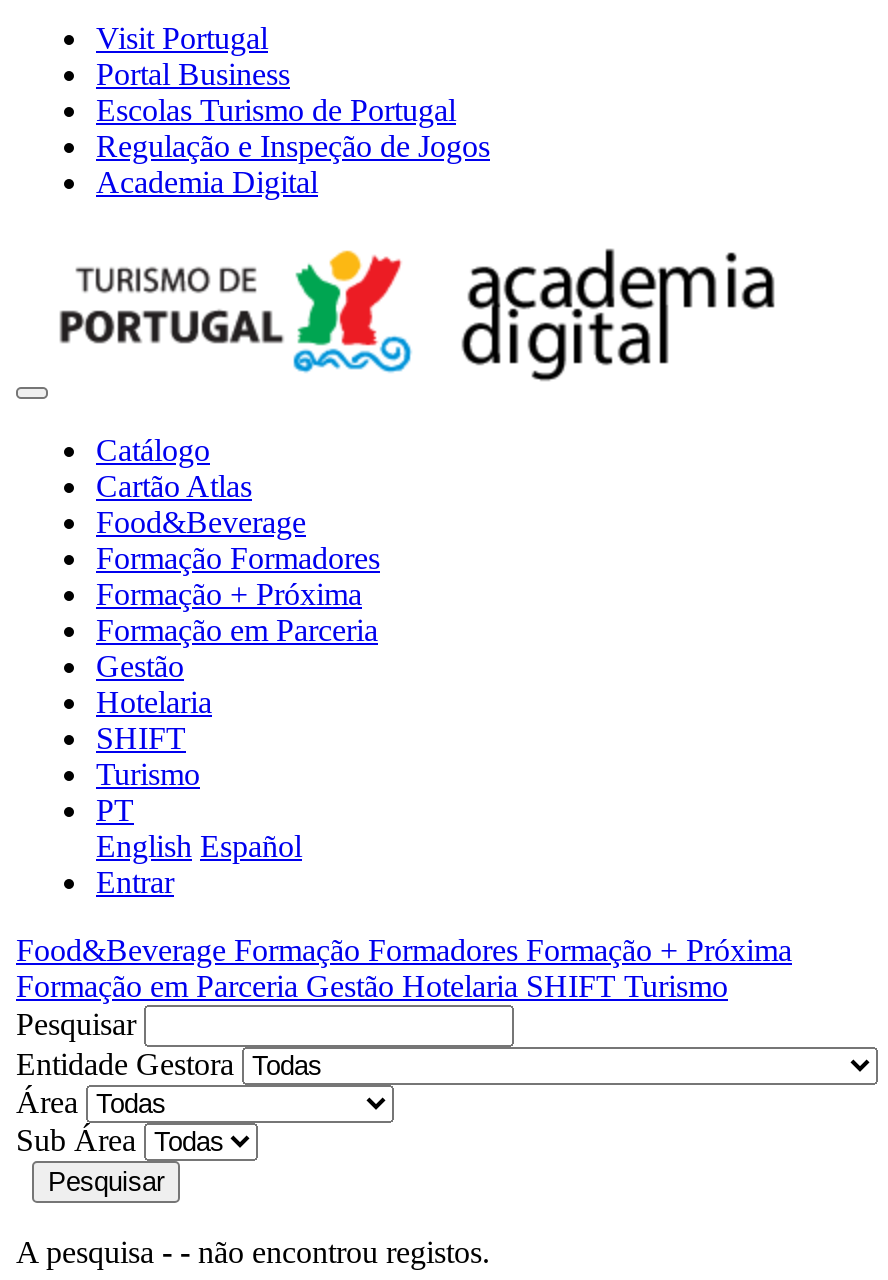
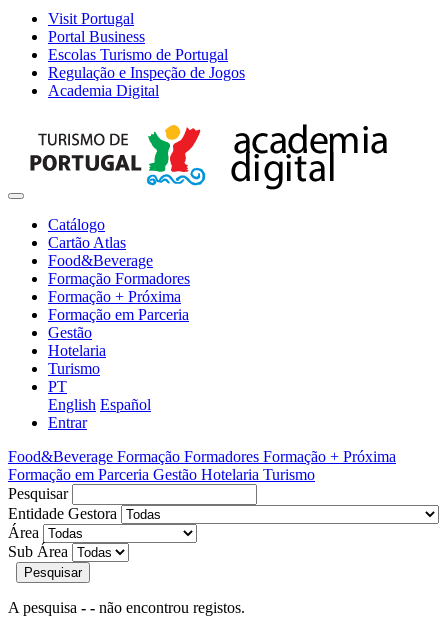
[96,721,186,755] SHIFT -> none
[16,969,728,1003] Formação em Parceria Gestão Hotelaria SHIFT Turismo -> [8,466,315,483] Formação em Parceria Gestão Hotelaria Turismo

